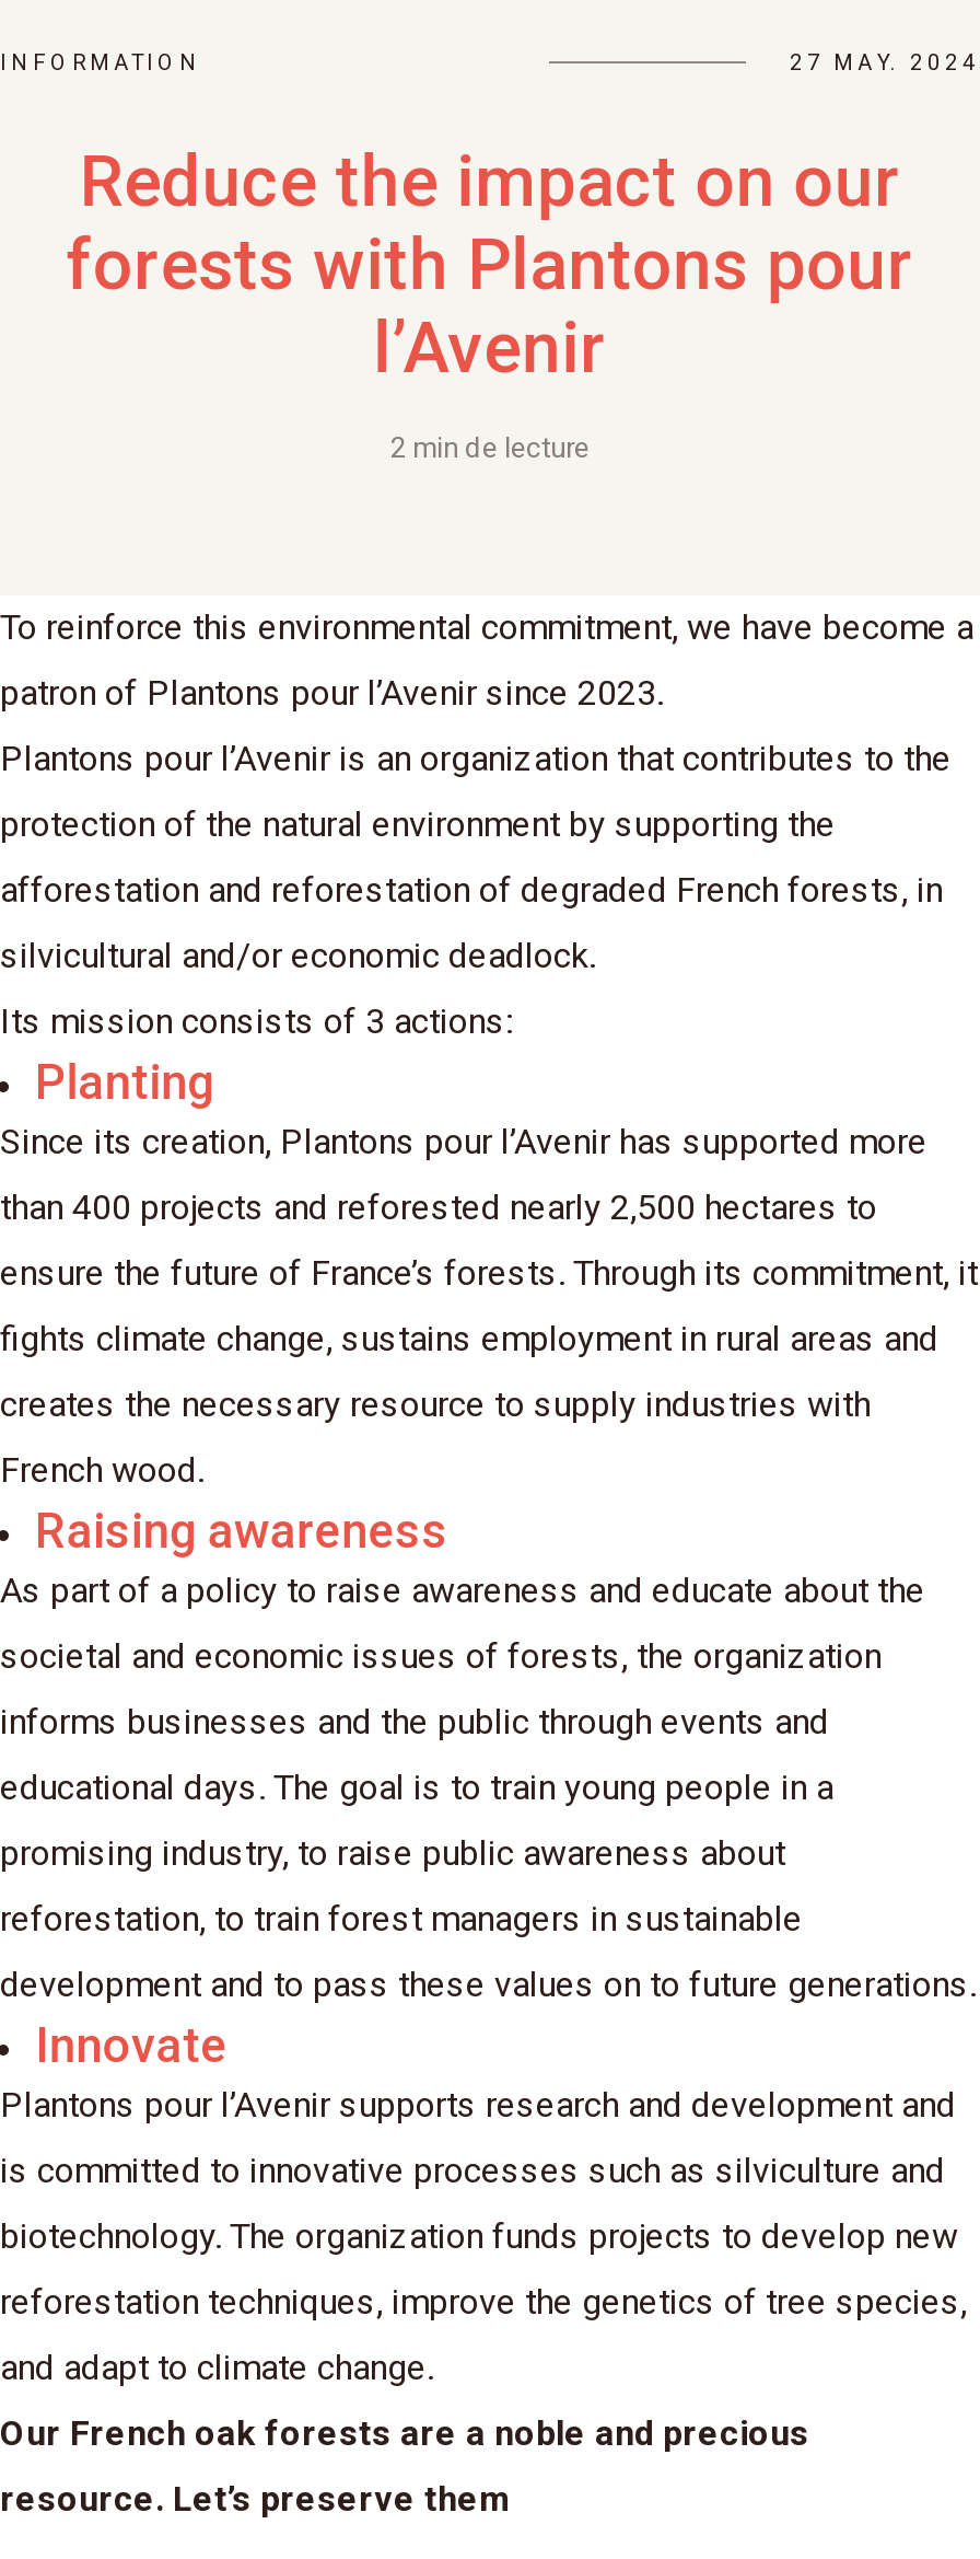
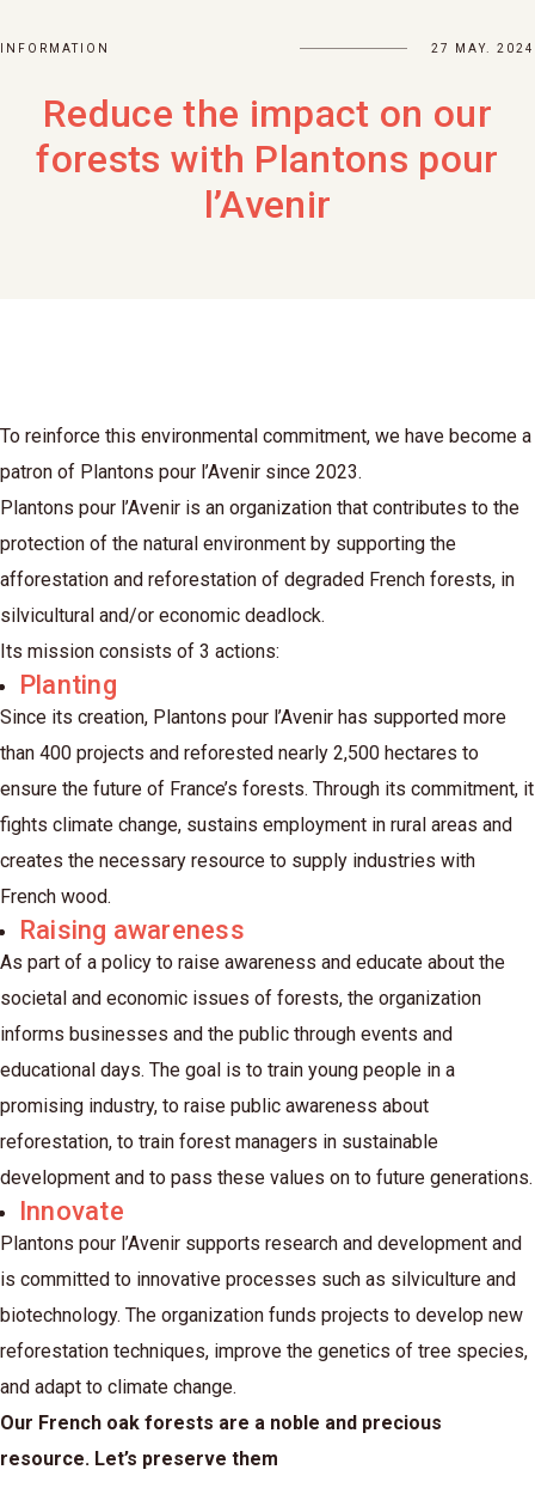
[390,431,590,464] 2 min de lecture -> none

